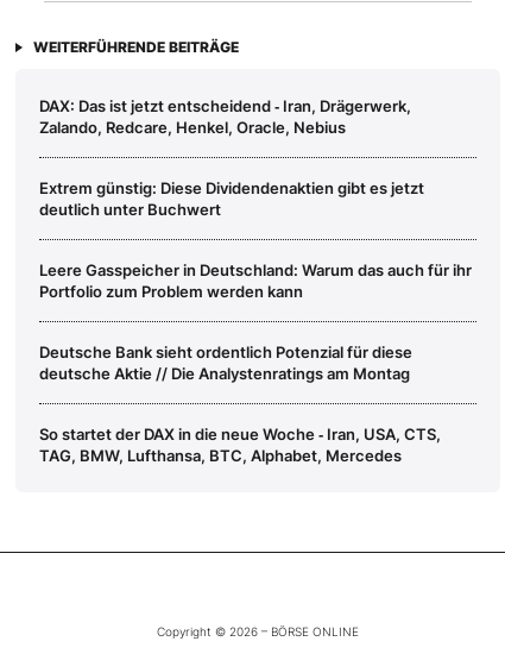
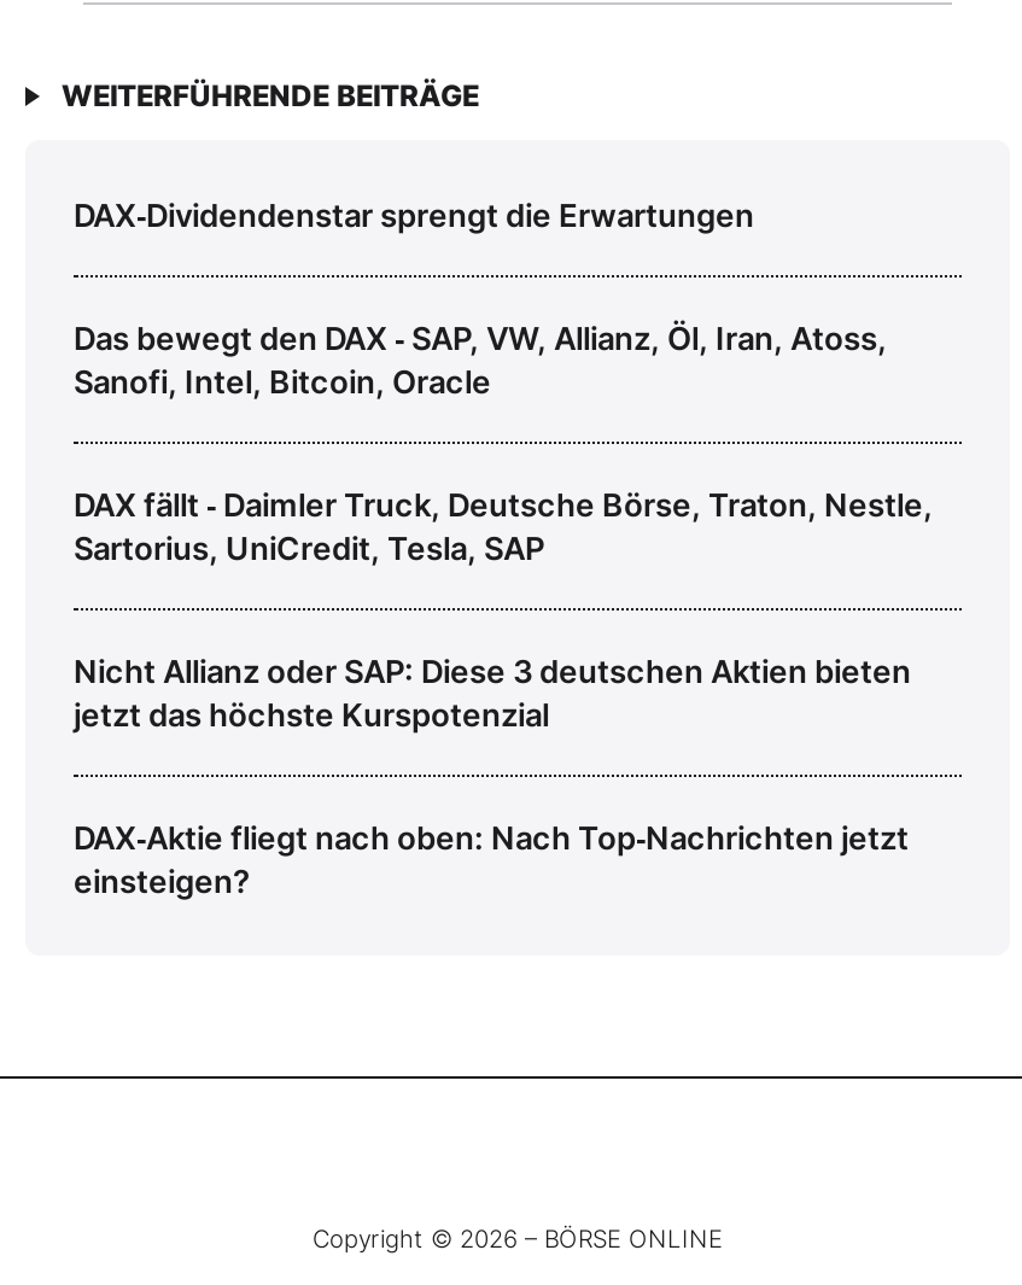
[39,96,411,137] DAX: Das ist jetzt entscheidend ‑ Iran, Drägerwerk, | Zalando, Redcare, Henkel, Oracle, Nebius -> [74,195,754,234] DAX‑Dividendenstar sprengt die Erwartungen
[39,178,424,219] Extrem günstig: Diese Dividendenaktien gibt es jetzt | deutlich unter Buchwert -> [74,319,887,401] Das bewegt den DAX ‑ SAP, VW, Allianz, Öl, Iran, Atoss, | Sanofi, Intel, Bitcoin, Oracle
[39,260,472,301] Leere Gasspeicher in Deutschland: Warum das auch für ihr | Portfolio zum Problem werden kann -> [74,485,933,567] DAX fällt ‑ Daimler Truck, Deutsche Börse, Traton, Nestle, | Sartorius, UniCredit, Tesla, SAP
[39,342,412,383] Deutsche Bank sieht ordentlich Potenzial für diese | deutsche Aktie // Die Analystenratings am Montag -> [74,652,911,734] Nicht Allianz oder SAP: Diese 3 deutschen Aktien bieten | jetzt das höchste Kurspotenzial
[39,425,441,465] So startet der DAX in die neue Woche ‑ Iran, USA, CTS, | TAG, BMW, Lufthansa, BTC, Alphabet, Mercedes -> [74,818,909,900] DAX‑Aktie fliegt nach oben: Nach Top‑Nachrichten jetzt | einsteigen?

